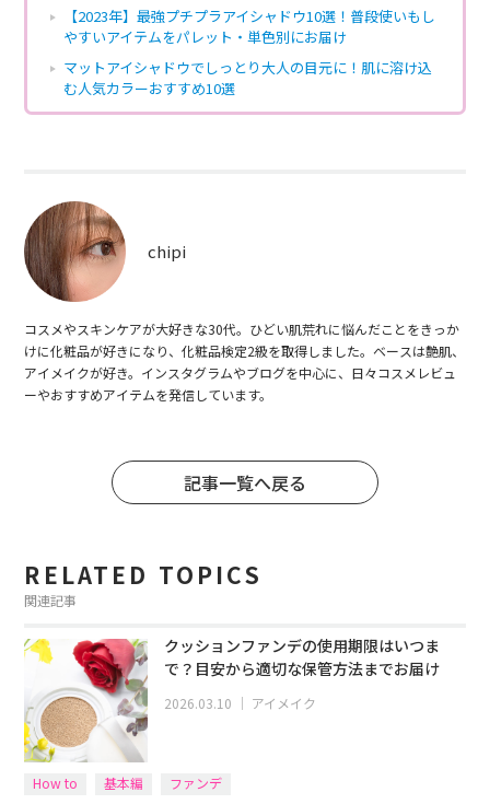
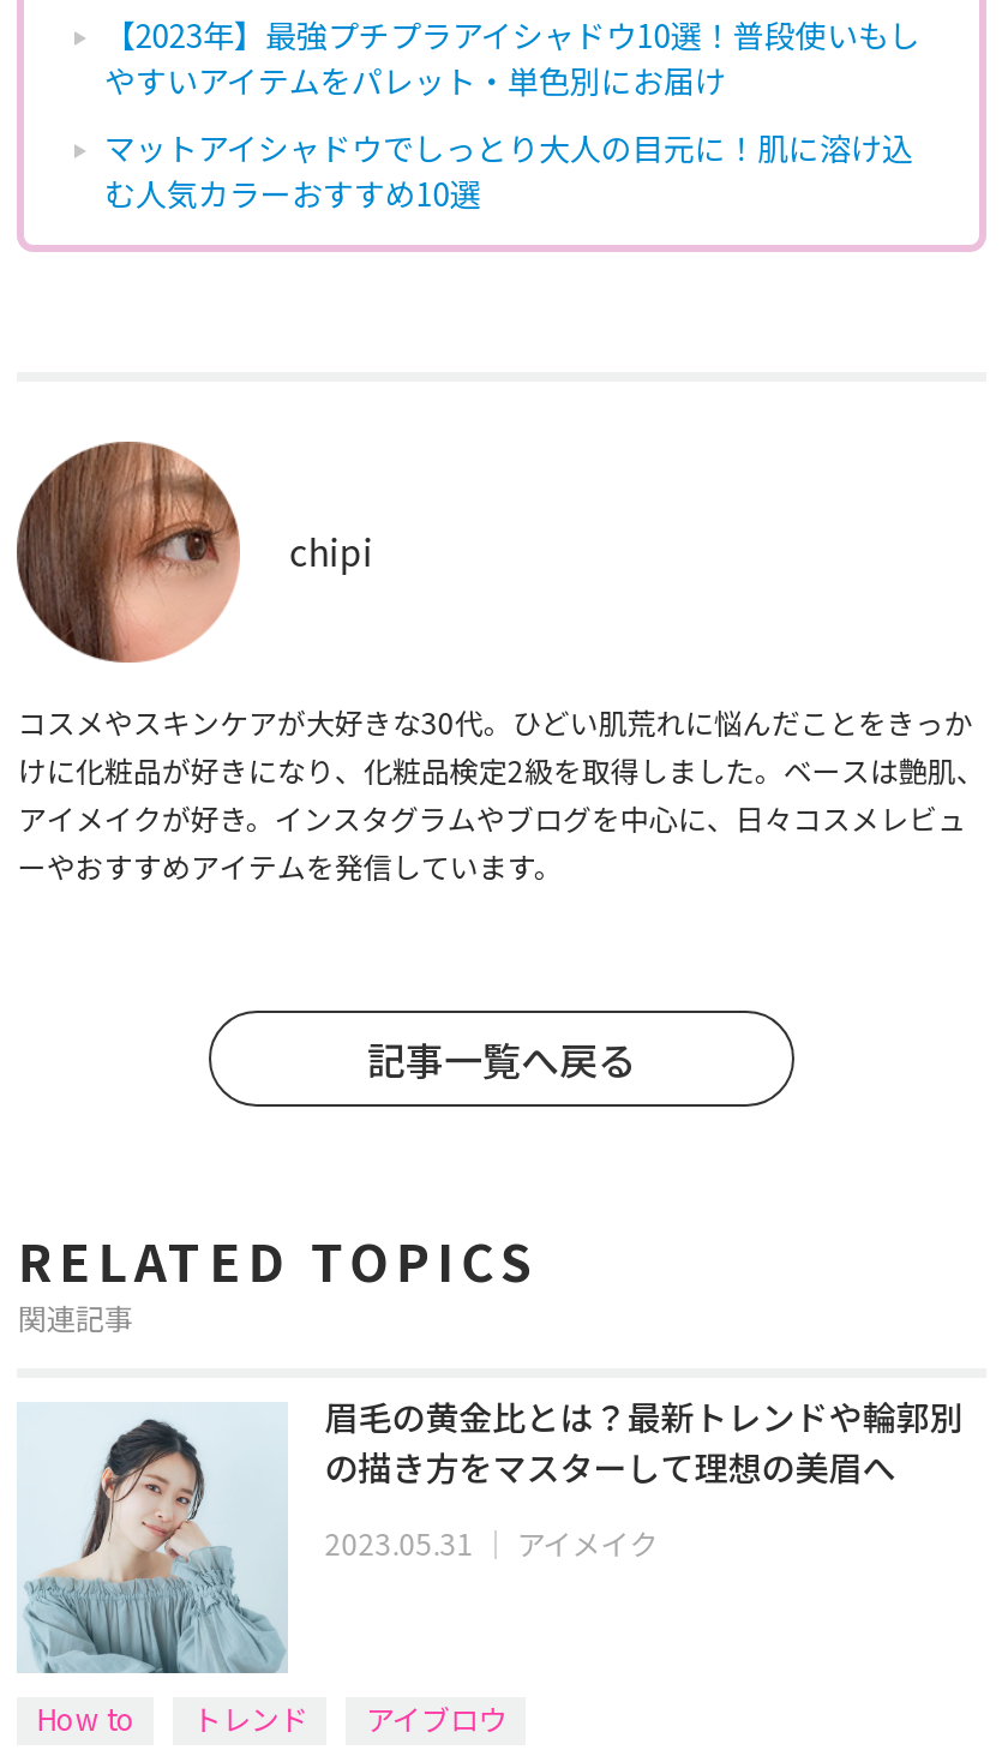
[23,638,222,792] [image] | 基本編 | ファンデ -> [17,1402,507,1738] [image] | トレンド | アイブロウ
[164,635,440,680] クッションファンデの使用期限はいつま | で？目安から適切な保管方法までお届け -> [325,1393,963,1492] 眉毛の黄金比とは？最新トレンドや輪郭別 | の描き方をマスターして理想の美眉へ
[164,694,316,713] 2026.03.10｜アイメイク -> [325,1523,658,1564] 2023.05.31｜アイメイク

